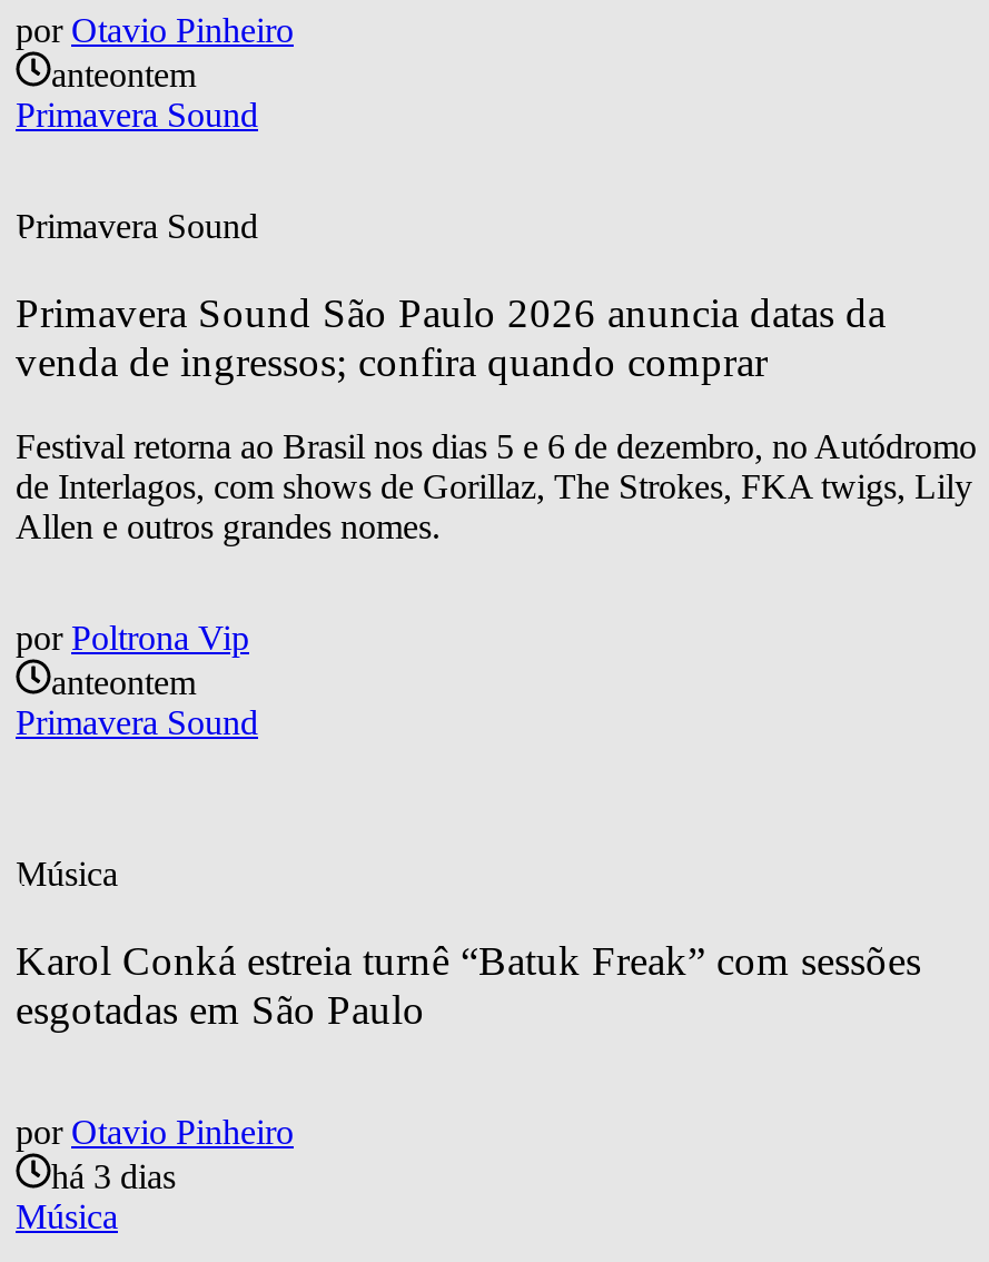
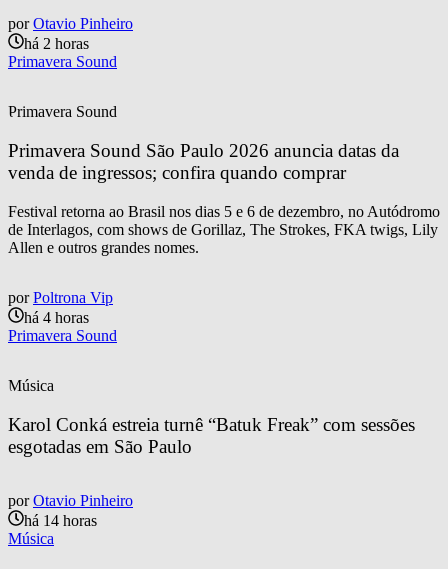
[51,55,196,93] anteontem -> [24,35,89,52] há 2 horas
[51,664,196,702] anteontem -> [24,309,89,326] há 4 horas
[51,1157,176,1195] há 3 dias -> [24,512,97,529] há 14 horas

